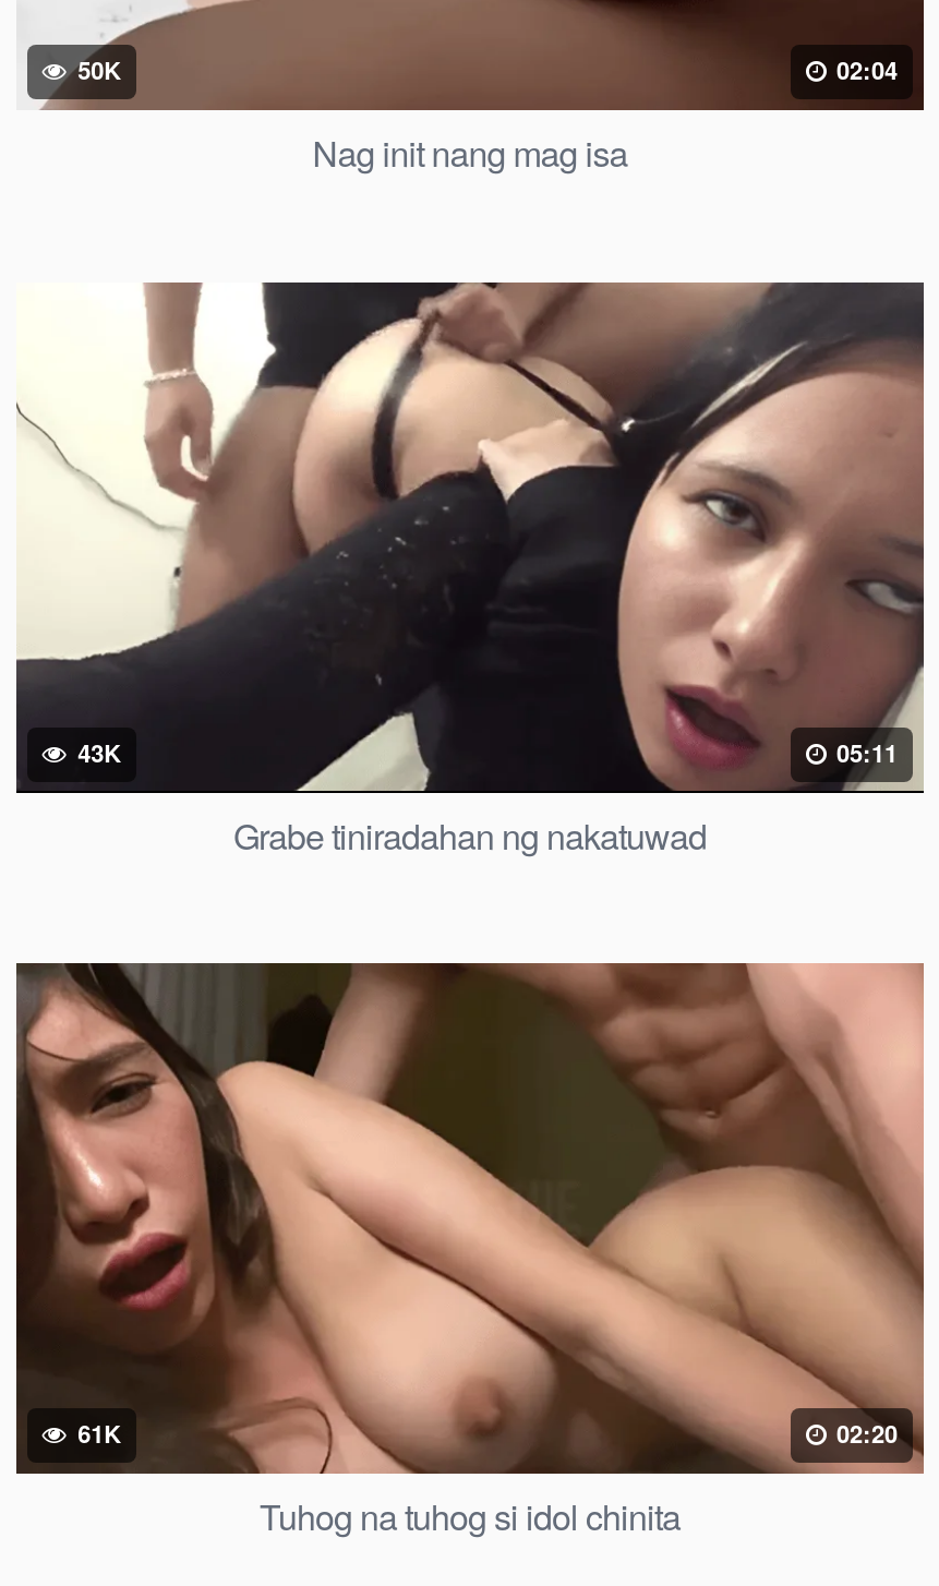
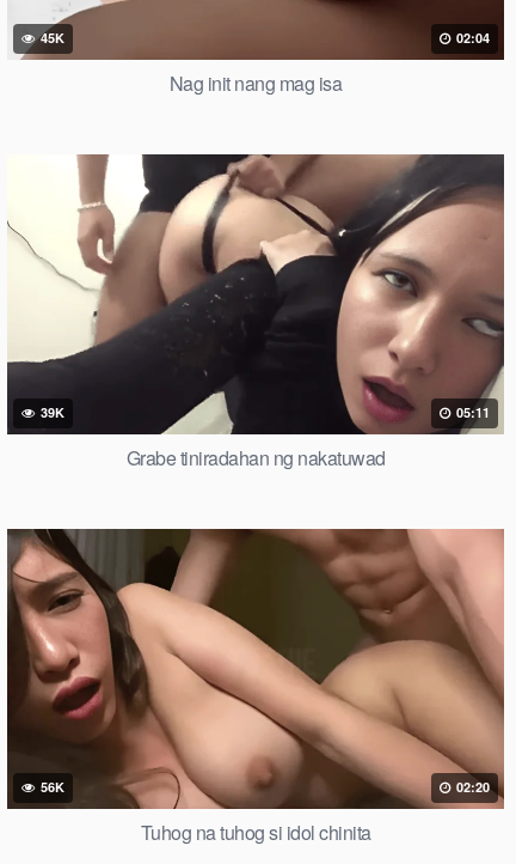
[71,53,121,86] 50K -> [37,29,65,47] 45K
[71,735,121,768] 43K -> [37,403,65,421] 39K
[71,1418,121,1450] 61K -> [37,778,65,796] 56K

